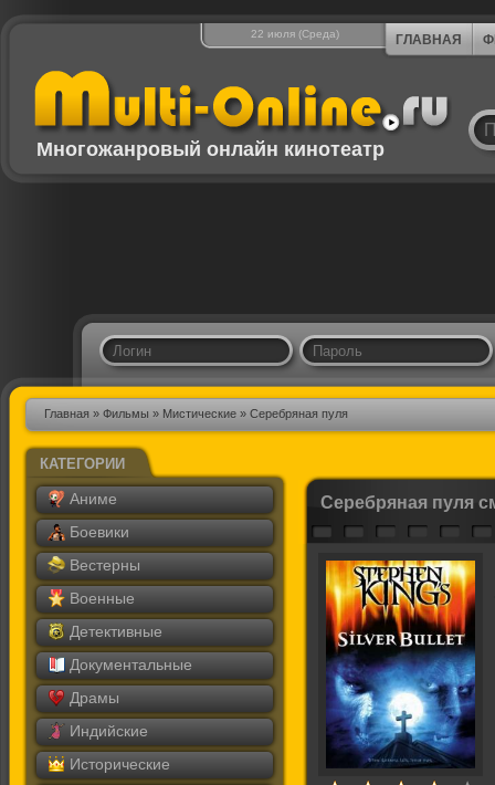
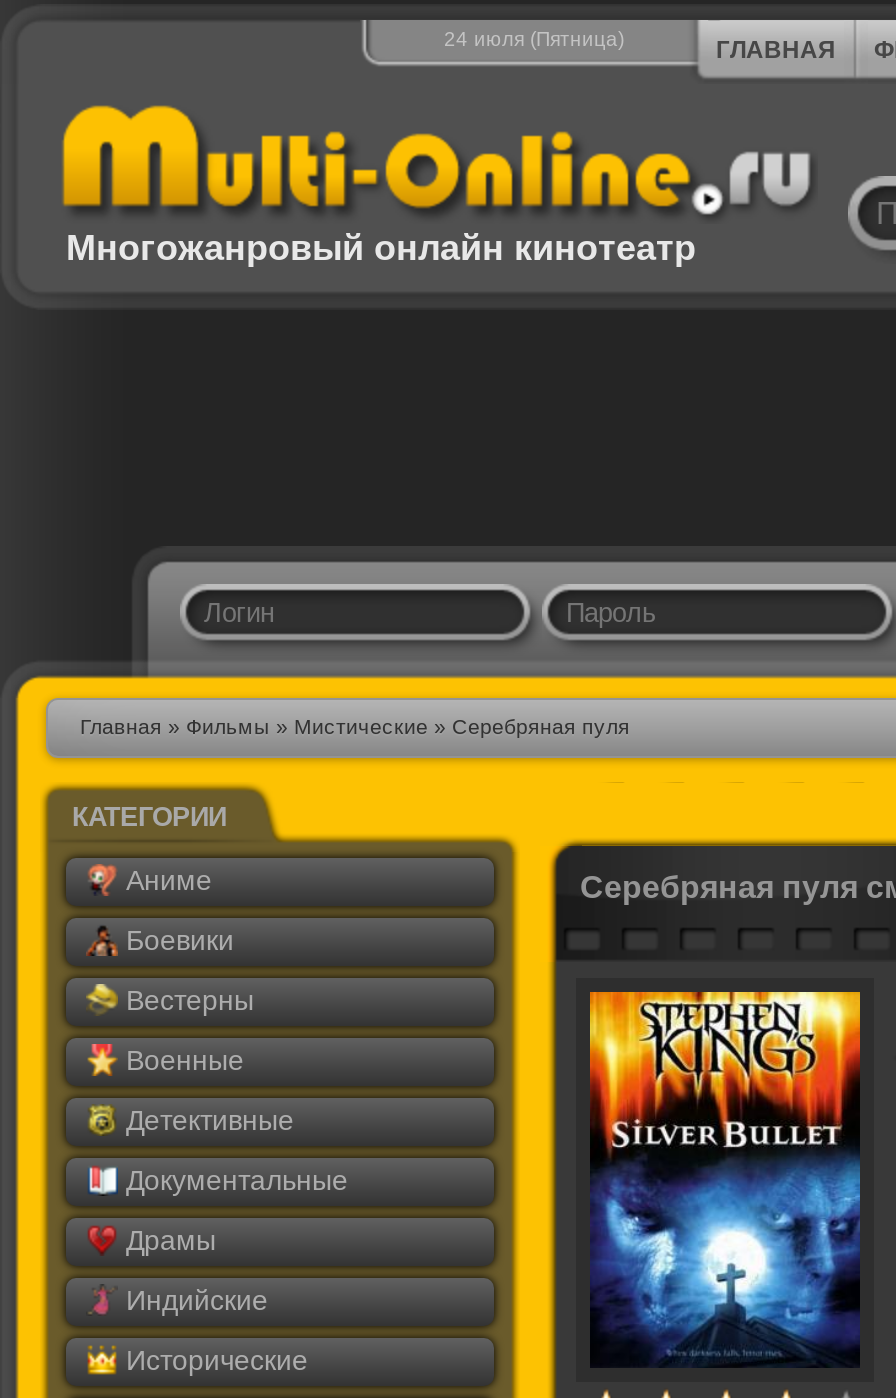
[251,28,339,40] 22 июля (Среда) -> [444,28,624,50] 24 июля (Пятница)

